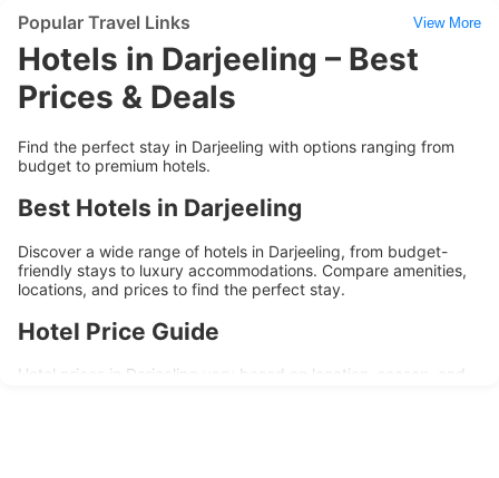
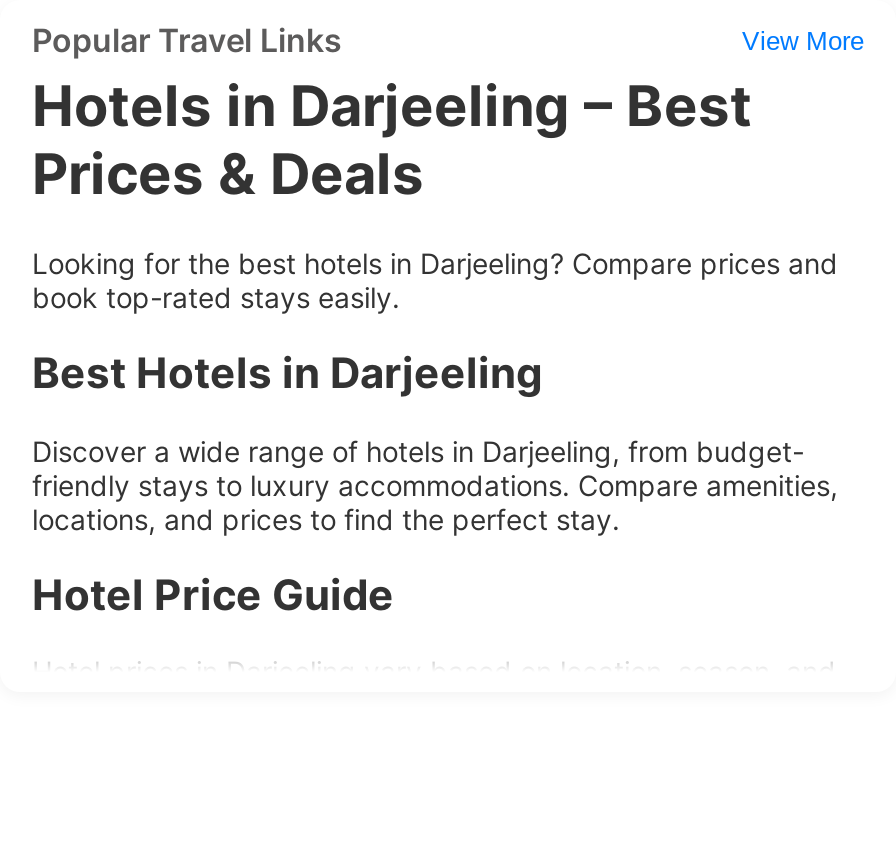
[18,137,454,175] Find the perfect stay in Darjeeling with options ranging from | budget to premium hotels. -> [32,246,838,314] Looking for the best hotels in Darjeeling? Compare prices and | book top-rated stays easily.

